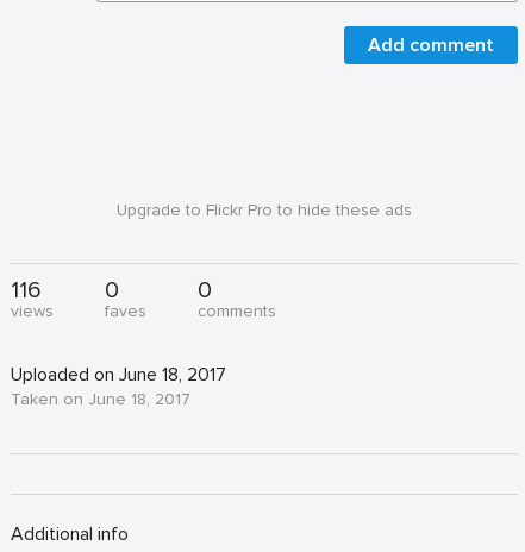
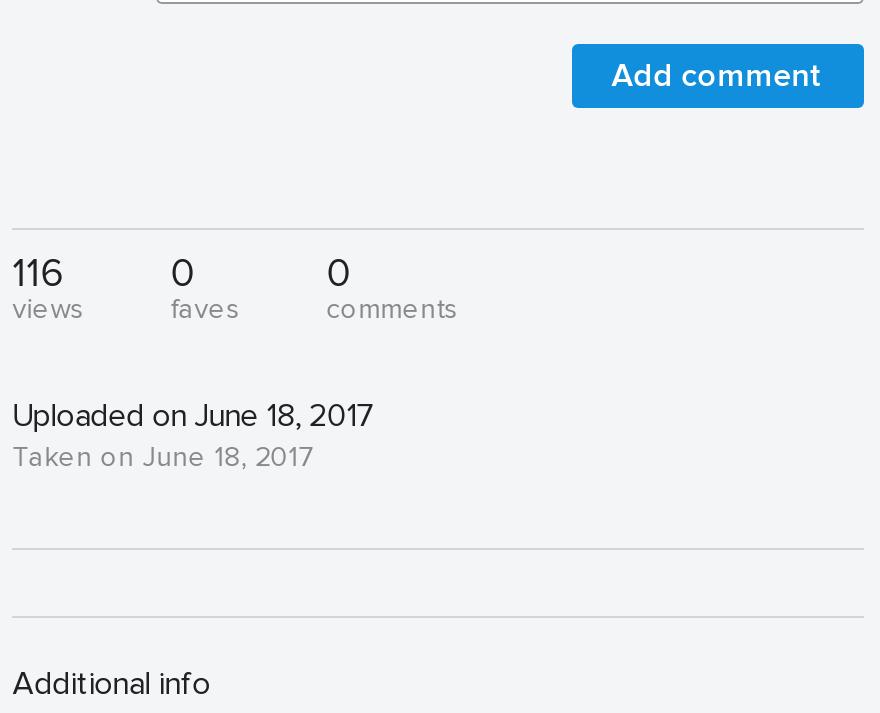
[117,200,412,220] Upgrade to Flickr Pro to hide these ads -> none

